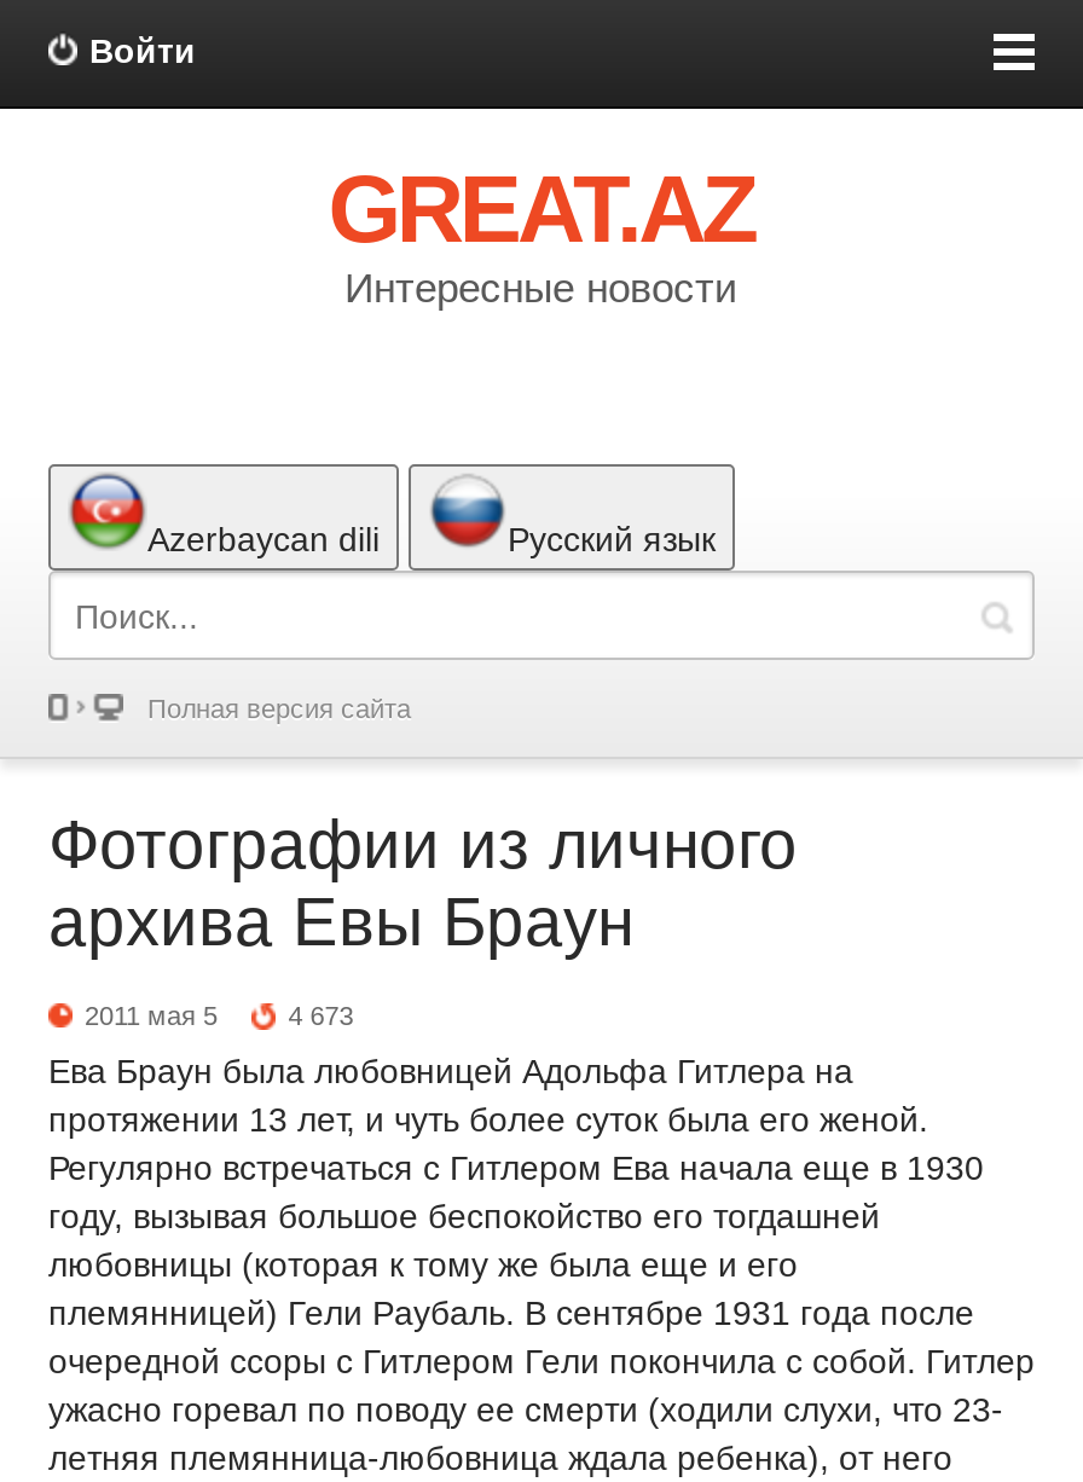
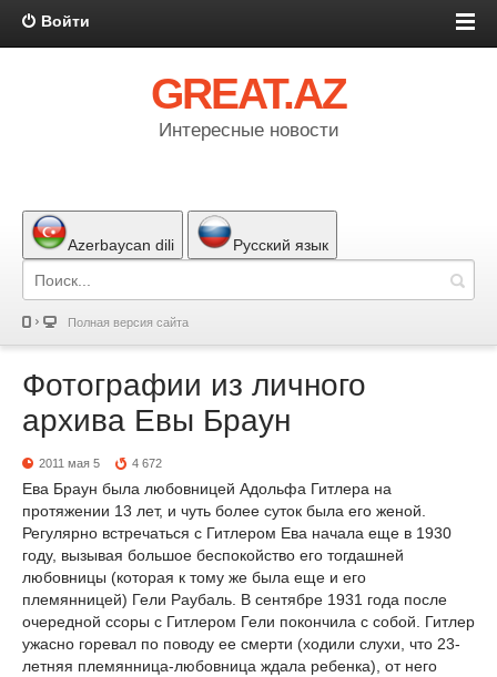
[288,1001,353,1030] 4 673 -> [132,457,162,470] 4 672

